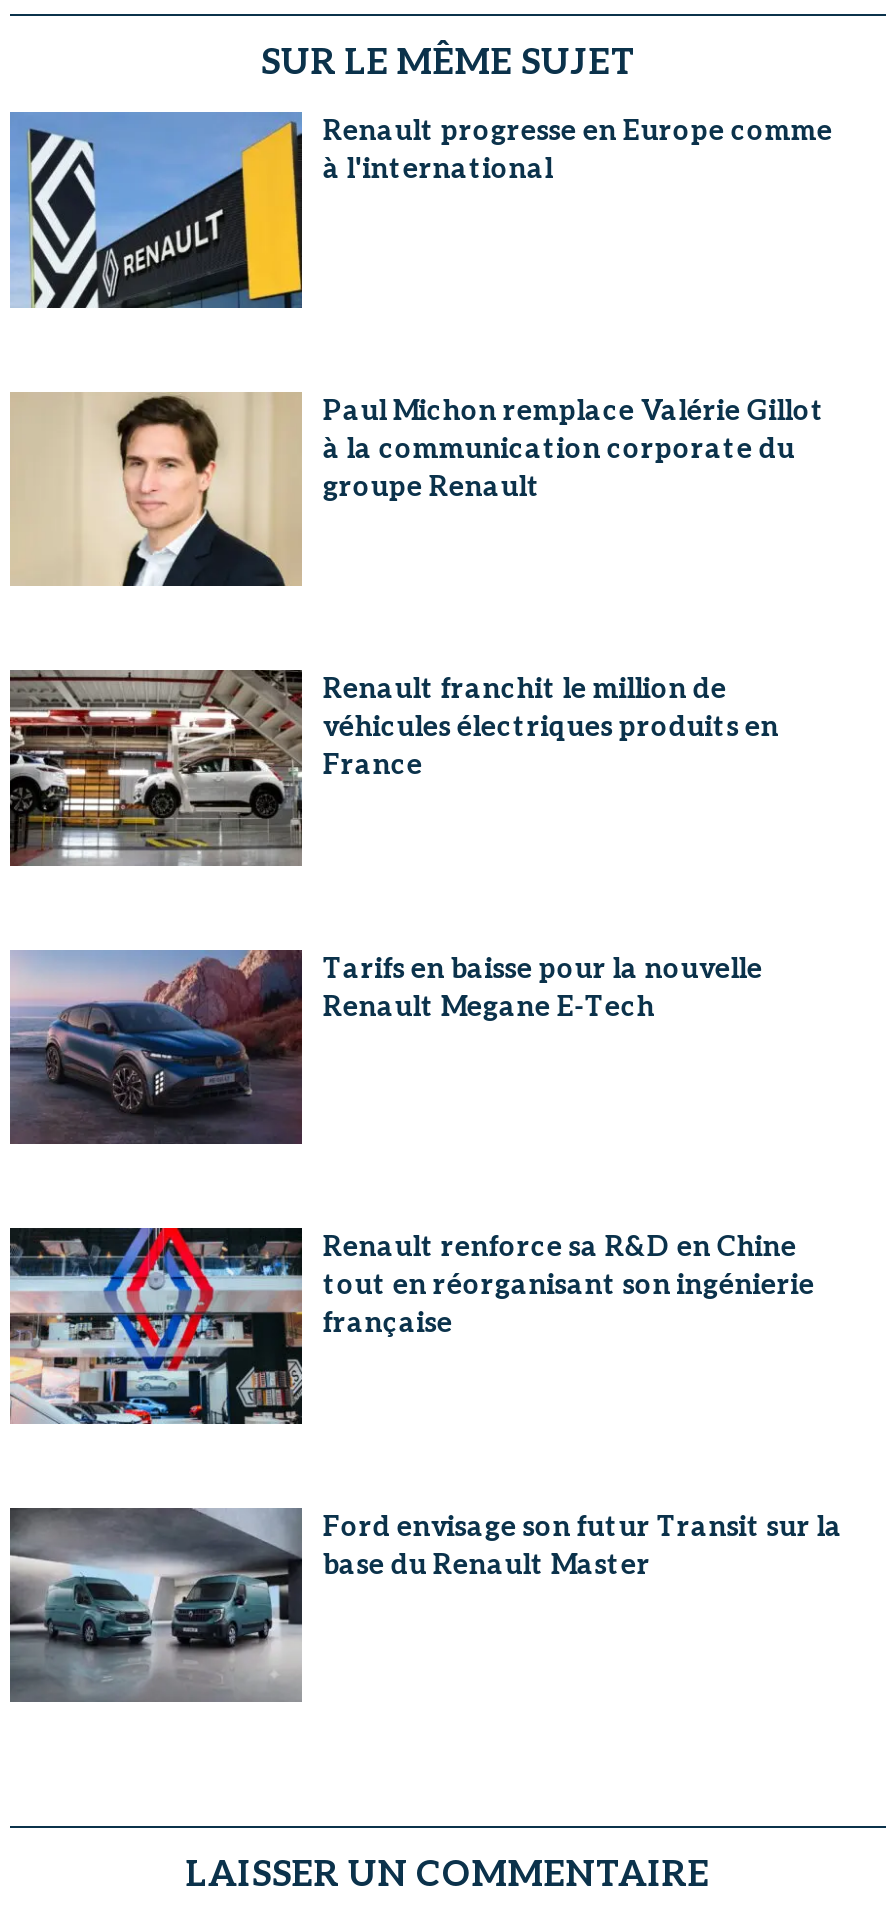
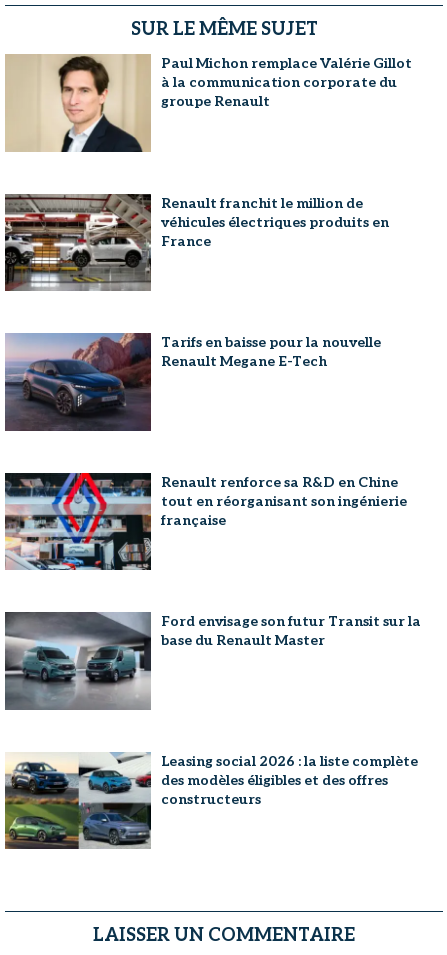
[8,110,833,310] [image] | Renault progresse en Europe comme | à l'international -> none
moved [56,390,843,1581] -> [28,53,421,649]: [image] | Paul Michon remplace Valérie Gillot | à la communication corporate du | ... | Ford envisage son futur Transit sur la | base du Renault Master
moved [0,1506,304,1702] -> [0,611,152,709]: [image]
none -> [4,753,418,849] [image] | Leasing social 2026 : la liste complète | des modèles éligibles et des offres | constructeurs

